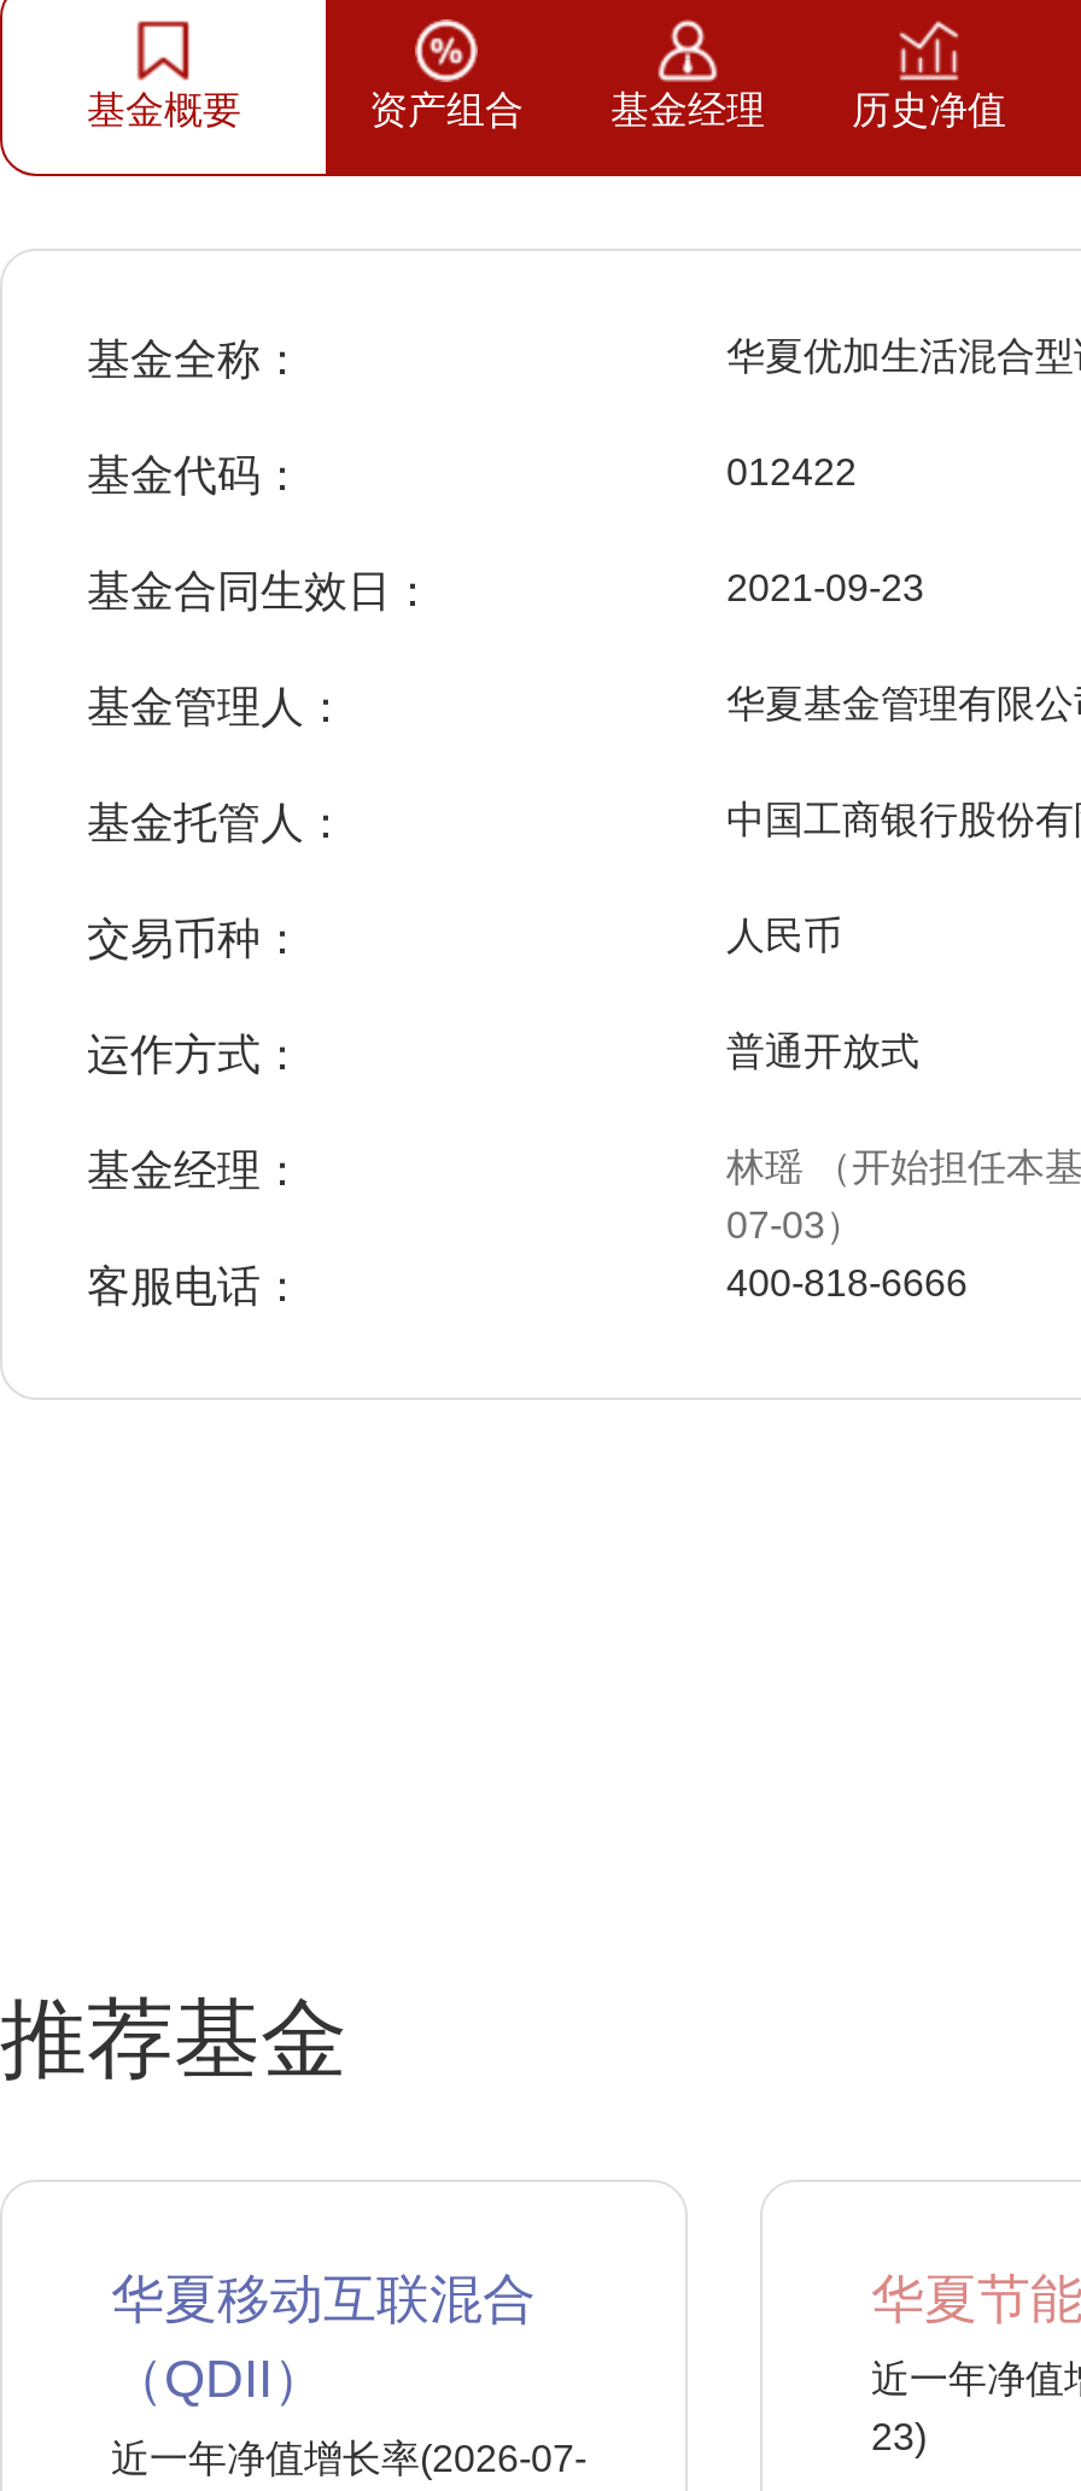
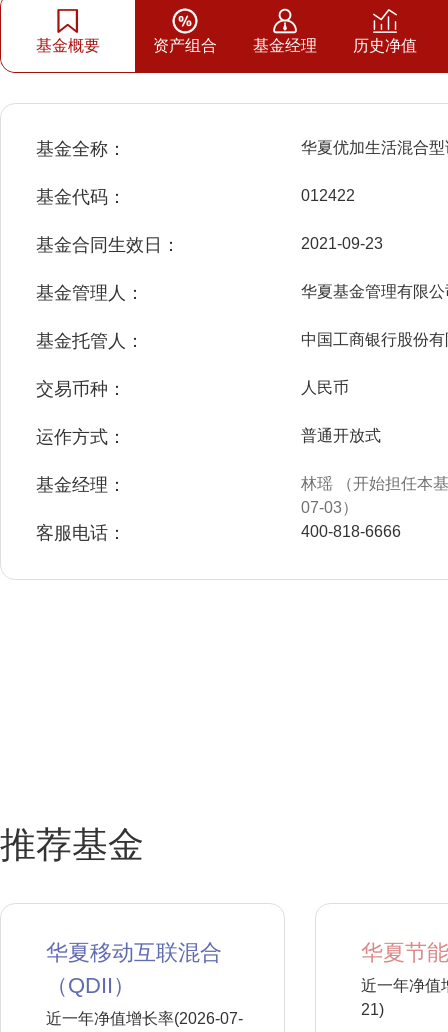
[871,2416,927,2457] 23) -> [361,1001,384,1018] 21)

